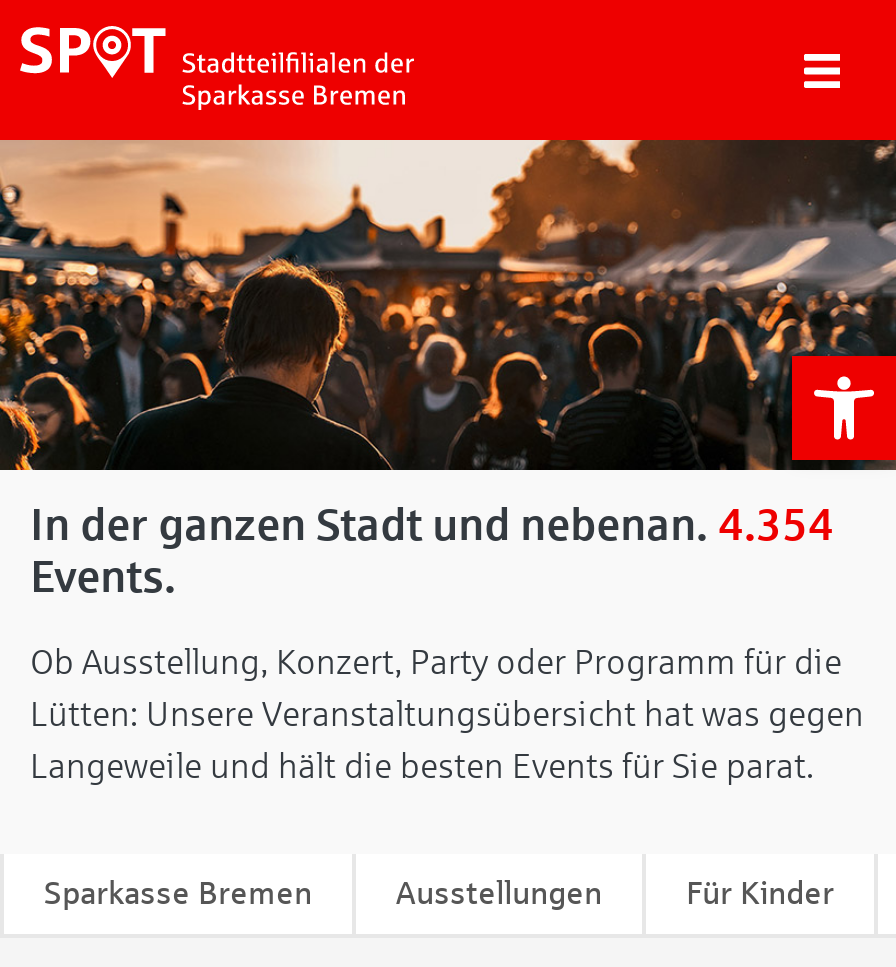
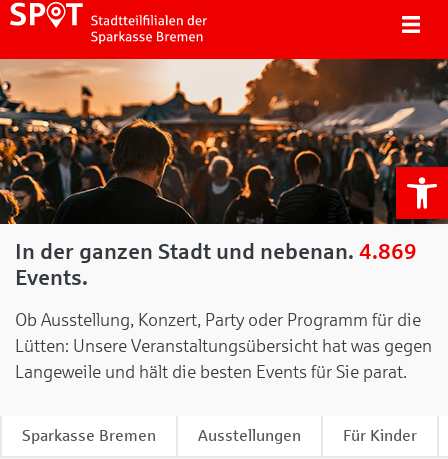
[30,500,834,550] In der ganzen Stadt und nebenan. 4.354 -> [15,239,417,264] In der ganzen Stadt und nebenan. 4.869

